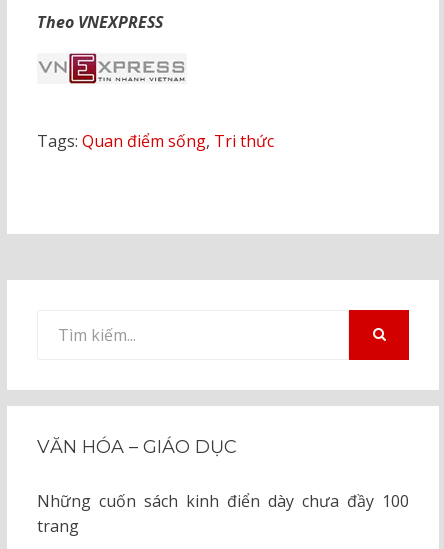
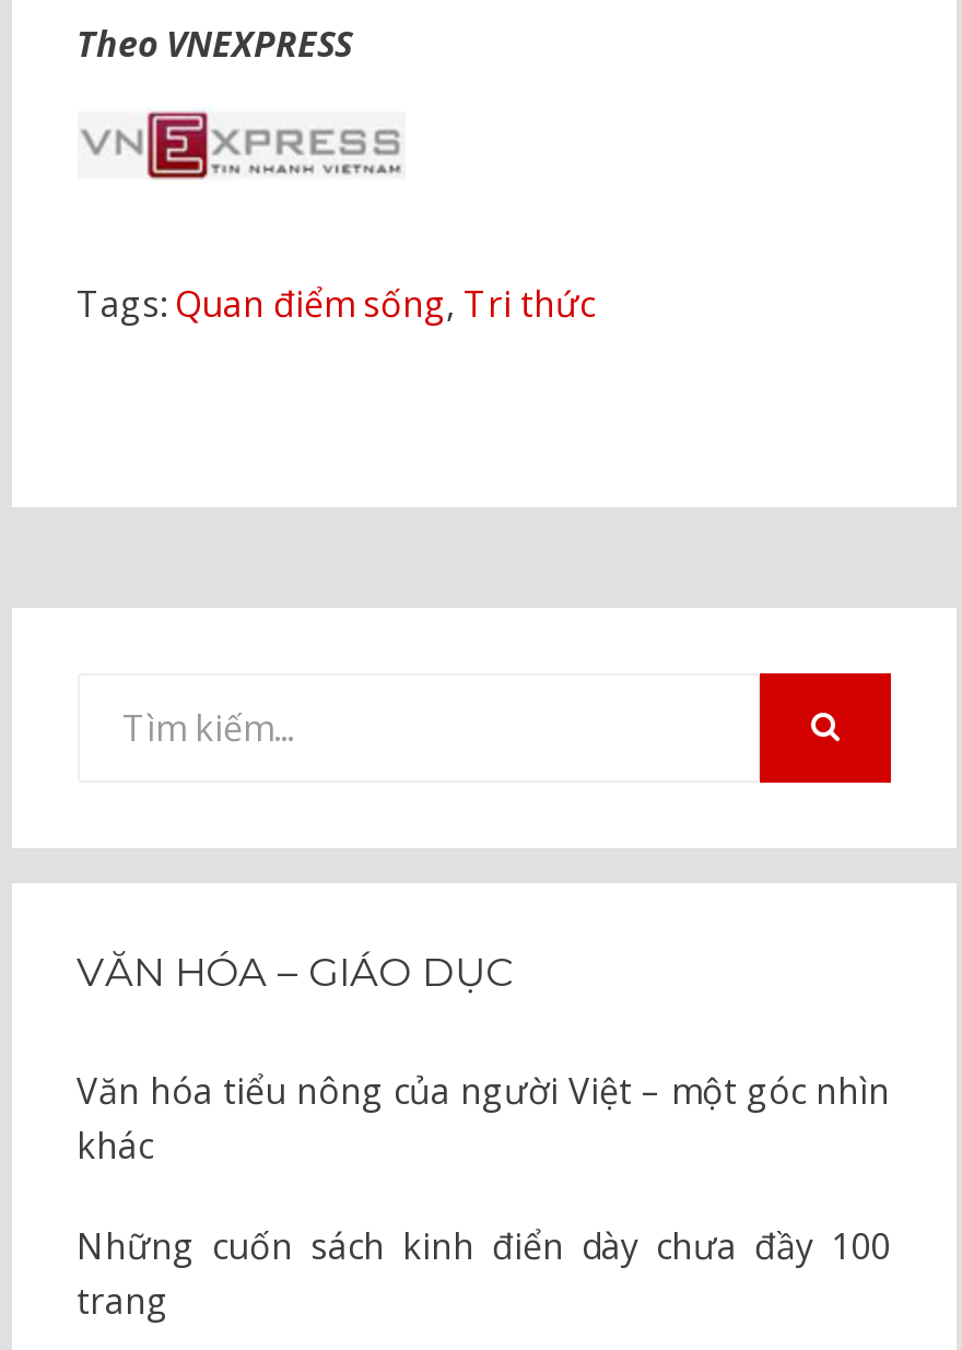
none -> [77,1067,890,1169] Văn hóa tiểu nông của người Việt – một góc nhìn | khác

